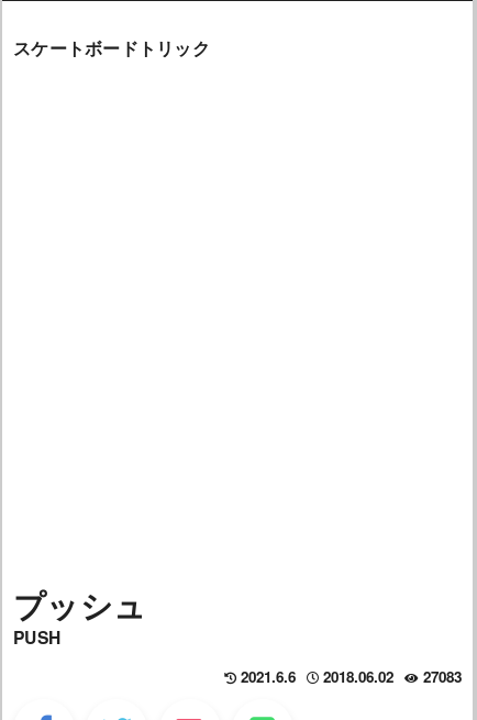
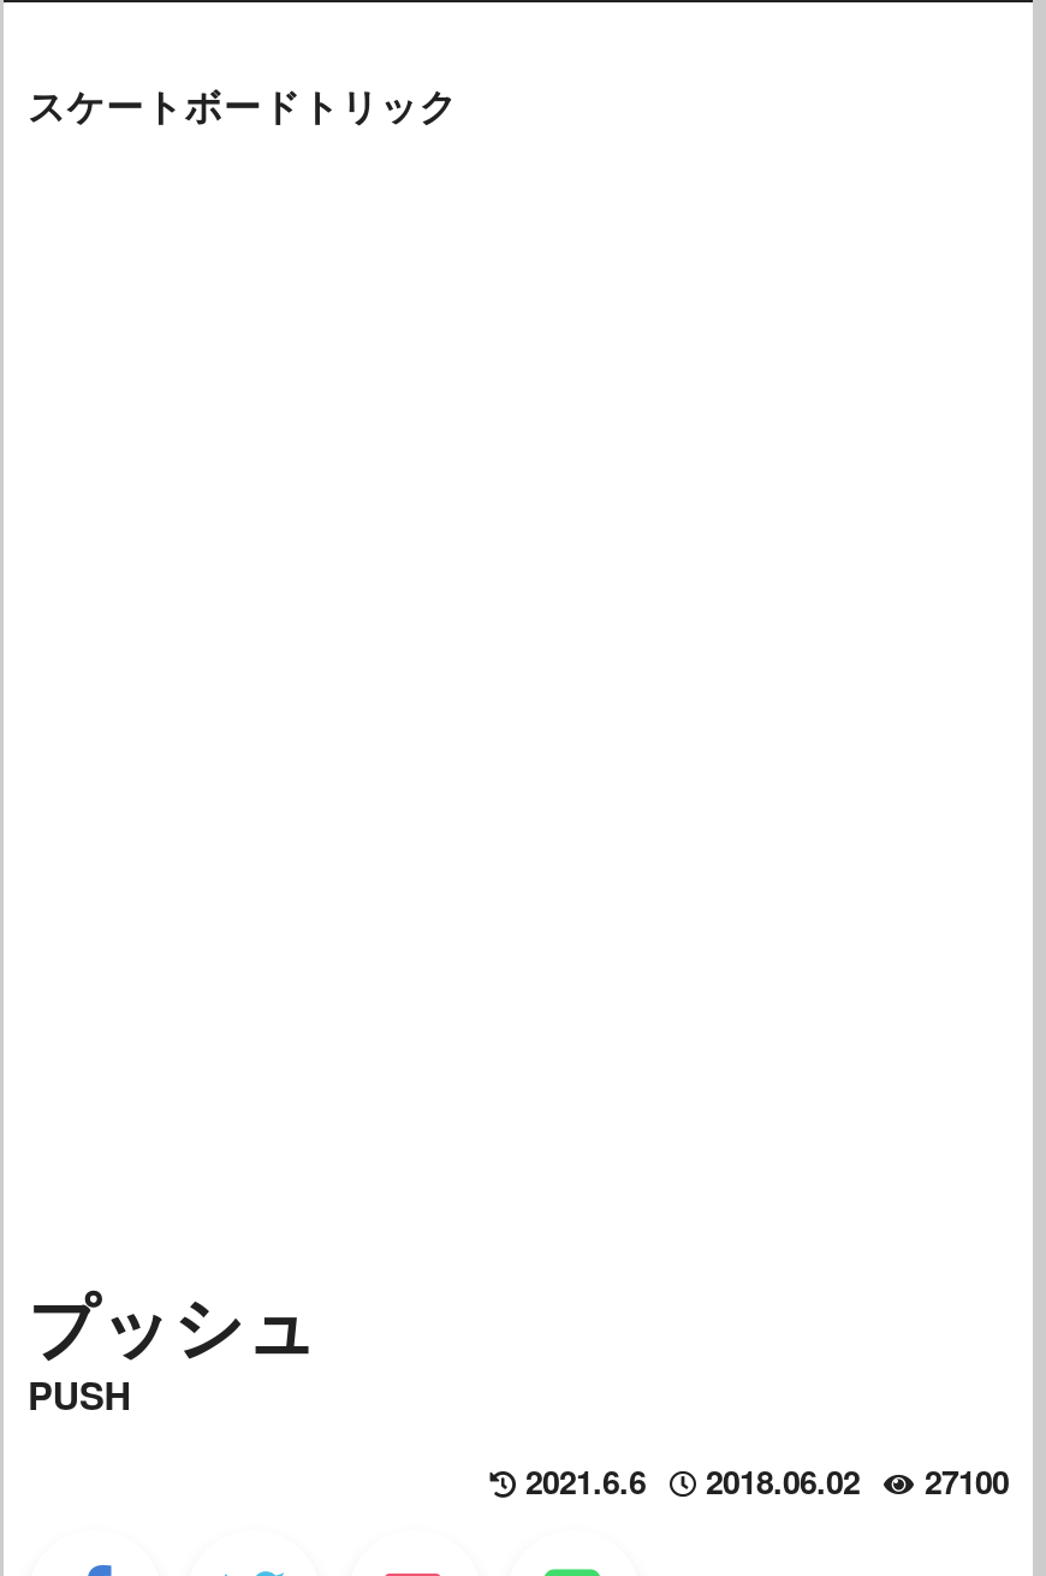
[241,666,462,686] 2021.6.6 2018.06.02 27083 -> [525,1457,1009,1503] 2021.6.6 2018.06.02 27100

